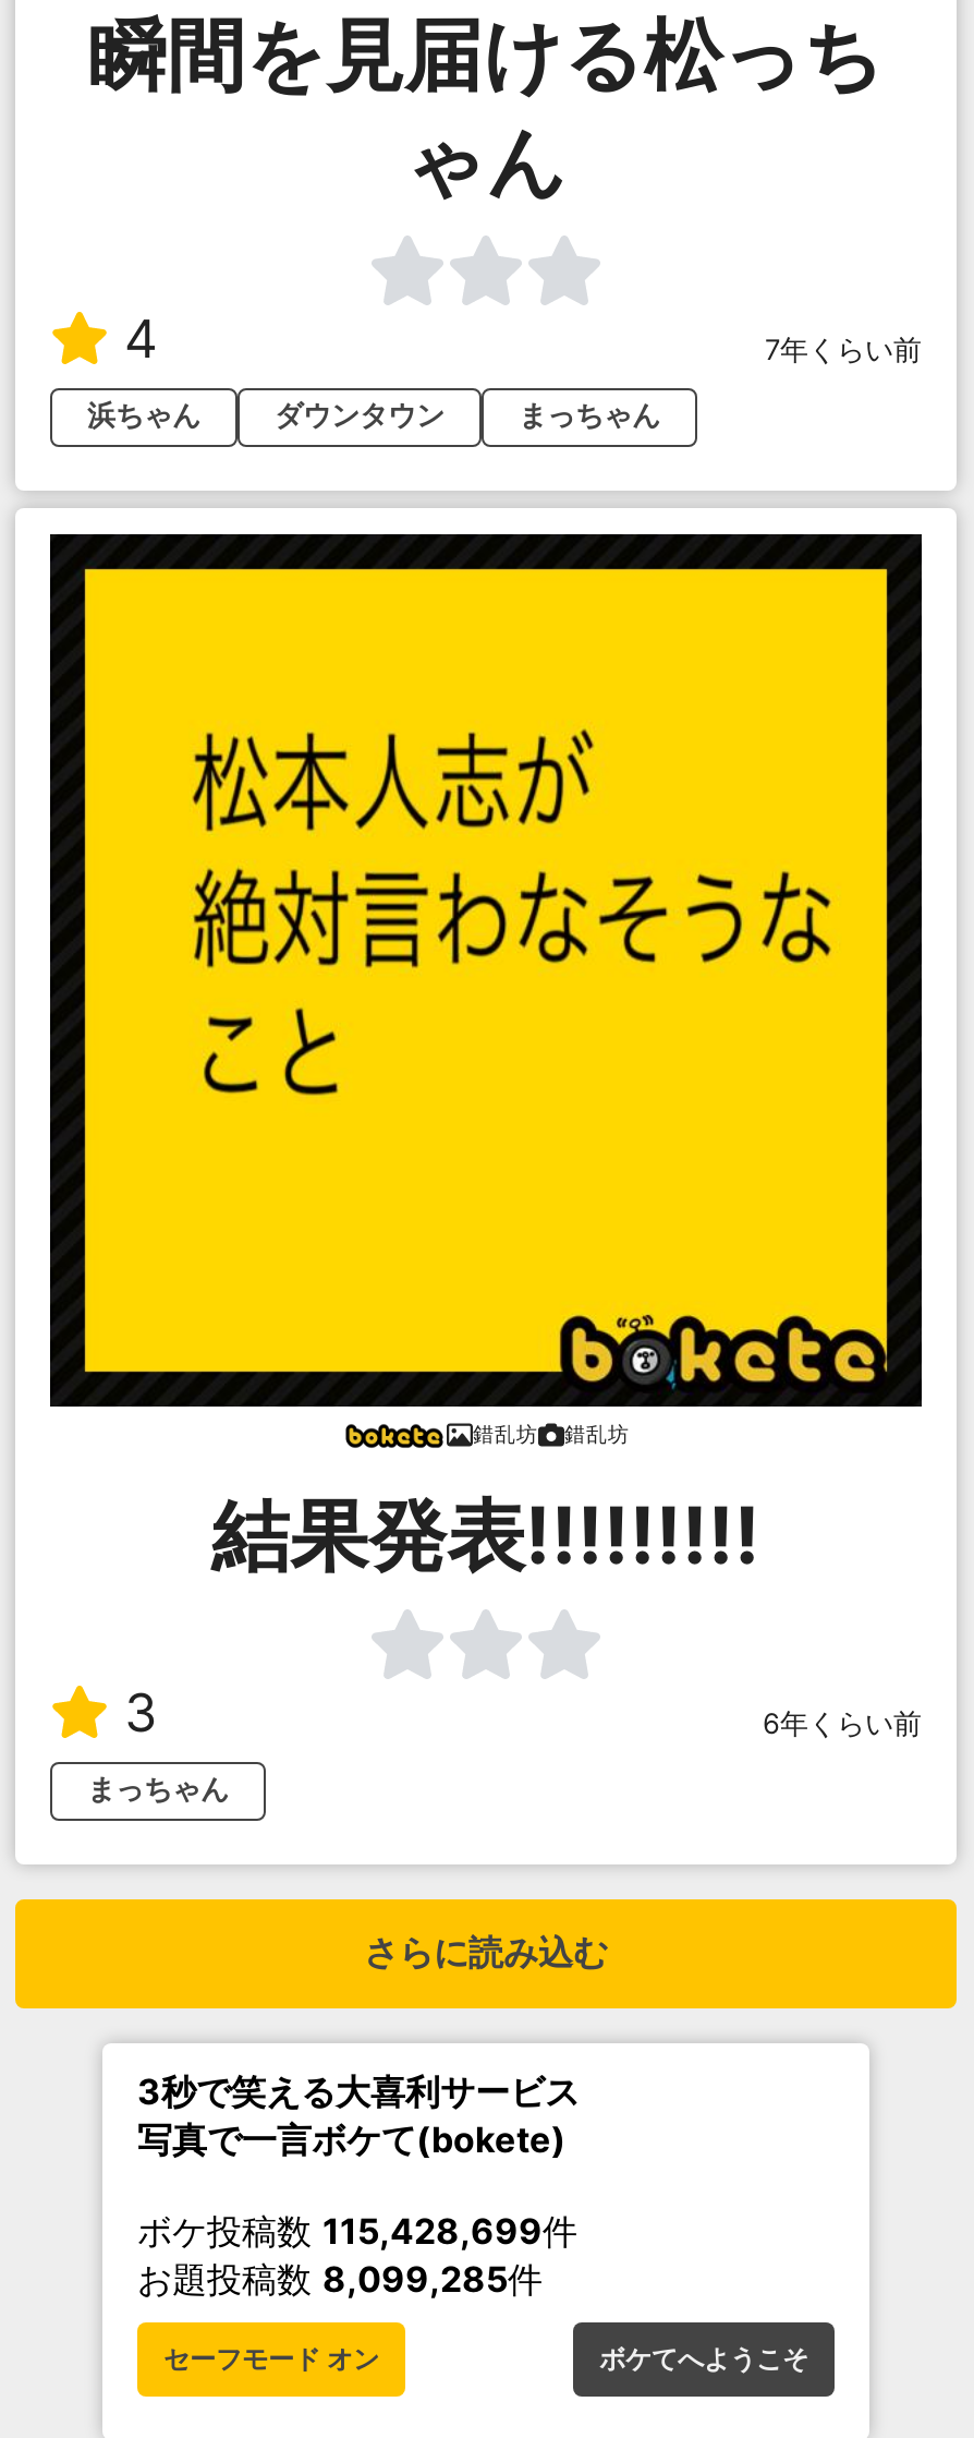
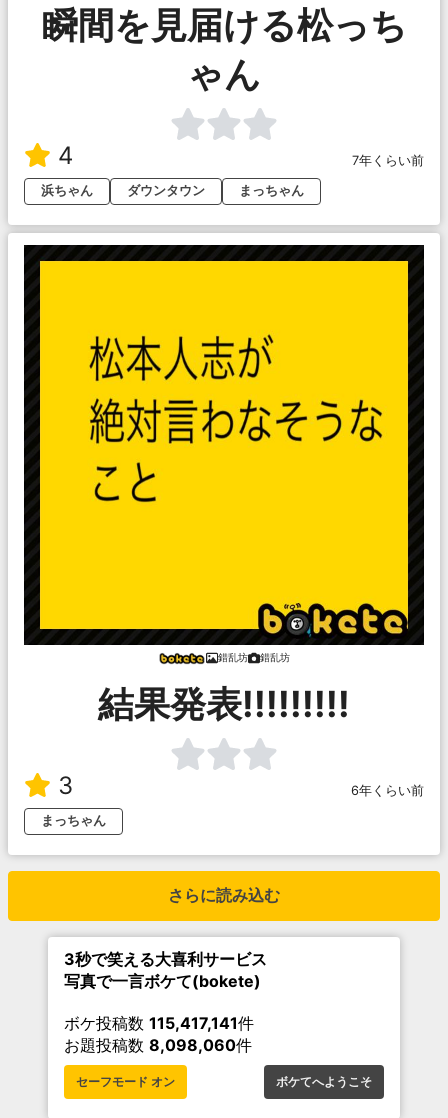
[137,2209,577,2253] ボケ投稿数115,428,699件 -> [64,1013,254,1033] ボケ投稿数115,417,141件
[137,2257,543,2301] お題投稿数8,099,285件 -> [64,1035,252,1055] お題投稿数8,098,060件

